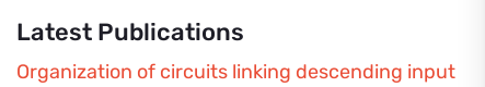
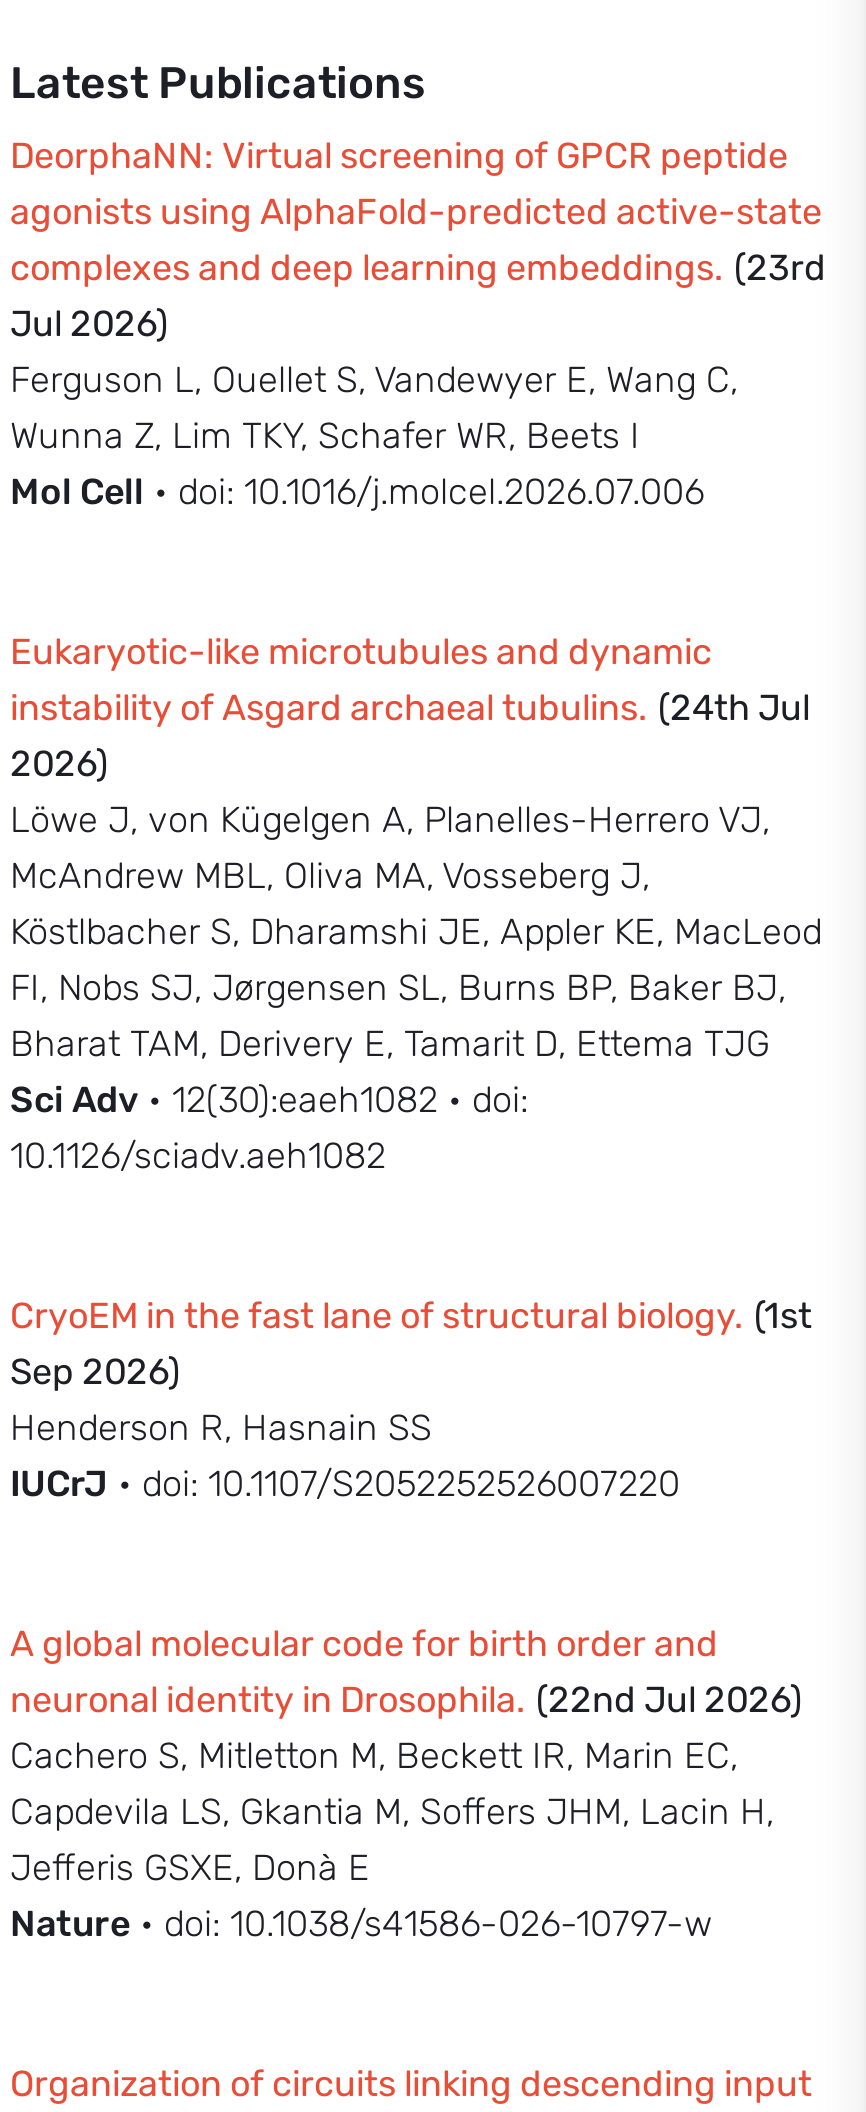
none -> [10,135,826,515] DeorphaNN: Virtual screening of GPCR peptide | agonists using AlphaFold-predicted active-state | complexes and deep learning embeddings. (23rd | Jul 2026) | Ferguson L, Ouellet S, Vandewyer E, Wang C, | Wunna Z, Lim TKY, Schafer WR, Beets I | Mol Cell • doi: 10.1016/j.molcel.2026.07.006
none -> [10,631,822,1179] Eukaryotic-like microtubules and dynamic | instability of Asgard archaeal tubulins. (24th Jul | 2026) | Löwe J, von Kügelgen A, Planelles-Herrero VJ, | McAndrew MBL, Oliva MA, Vosseberg J, | Köstlbacher S, Dharamshi JE, Appler KE, MacLeod | FI, Nobs SJ, Jørgensen SL, Burns BP, Baker BJ, | Bharat TAM, Derivery E, Tamarit D, Ettema TJG | Sci Adv • 12(30):eaeh1082 • doi: | 10.1126/sciadv.aeh1082
none -> [10,1295,812,1507] CryoEM in the fast lane of structural biology. (1st | Sep 2026) | Henderson R, Hasnain SS | IUCrJ • doi: 10.1107/S2052252526007220
none -> [10,1623,802,1947] A global molecular code for birth order and | neuronal identity in Drosophila. (22nd Jul 2026) | Cachero S, Mitletton M, Beckett IR, Marin EC, | Capdevila LS, Gkantia M, Soffers JHM, Lacin H, | Jefferis GSXE, Donà E | Nature • doi: 10.1038/s41586-026-10797-w

